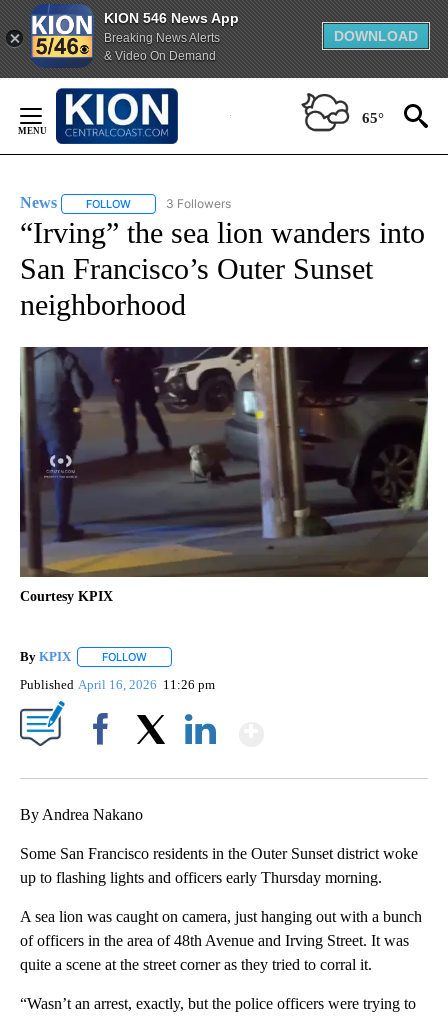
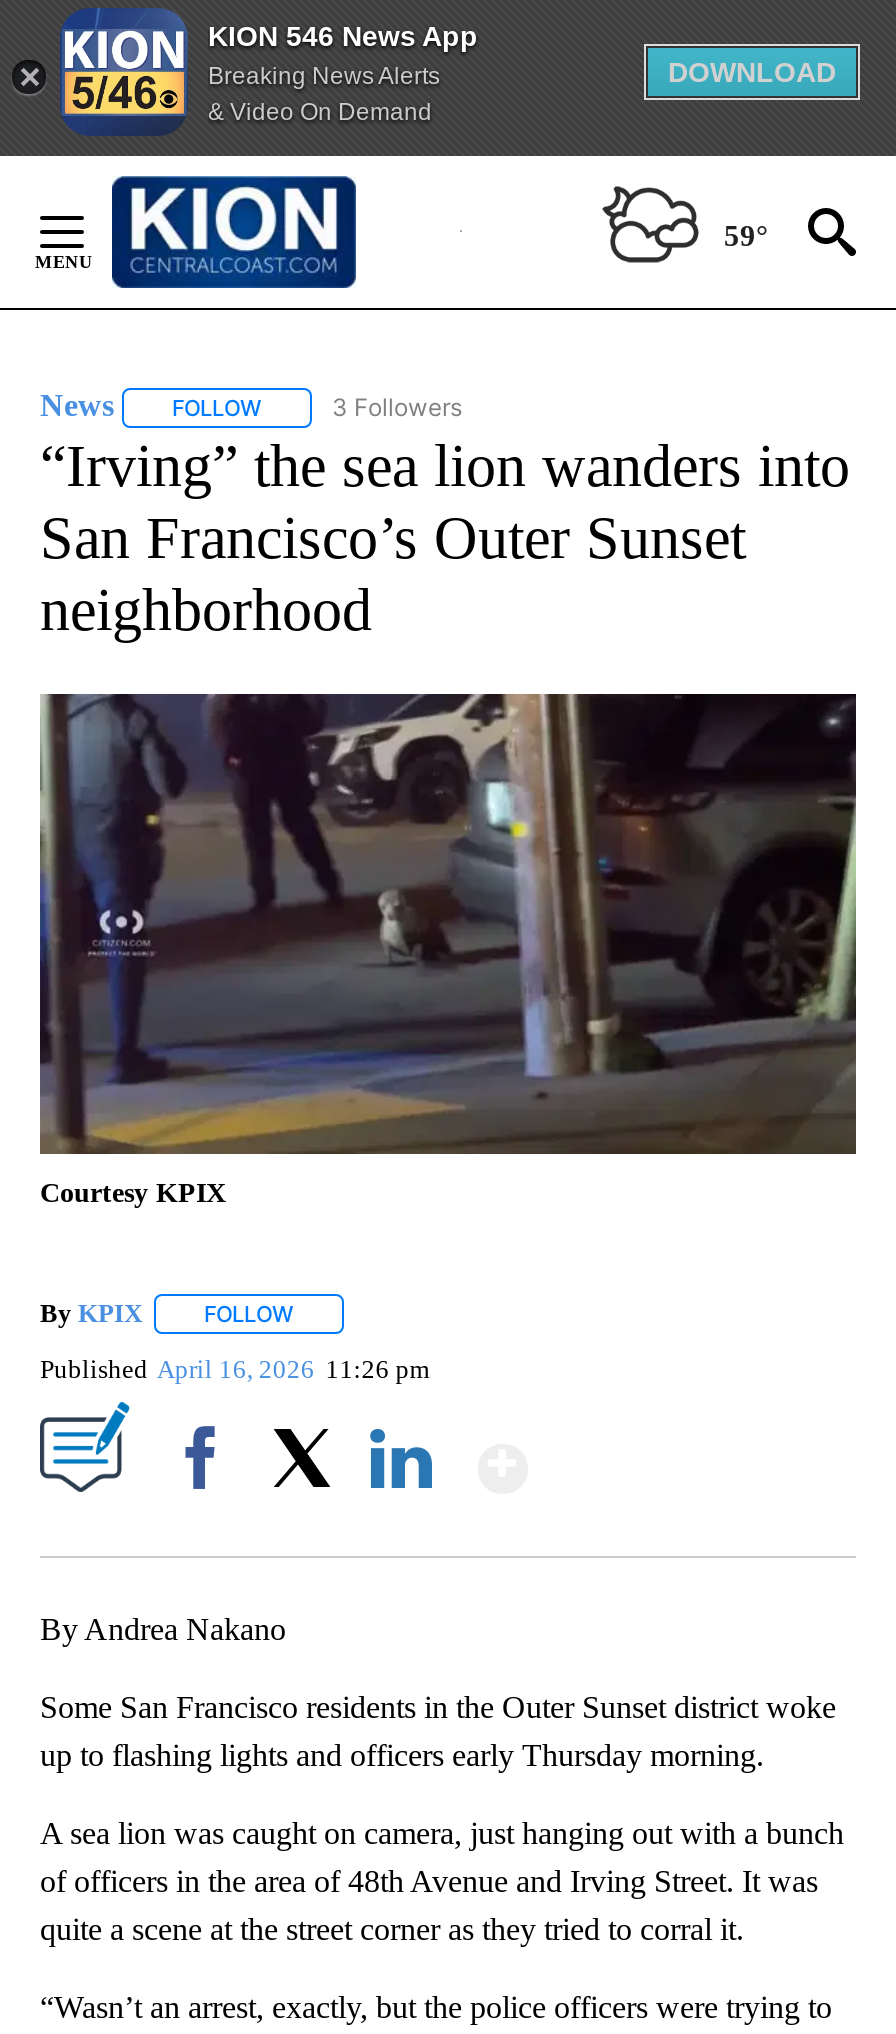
[362,110,384,126] 65° -> [724,221,768,253] 59°

